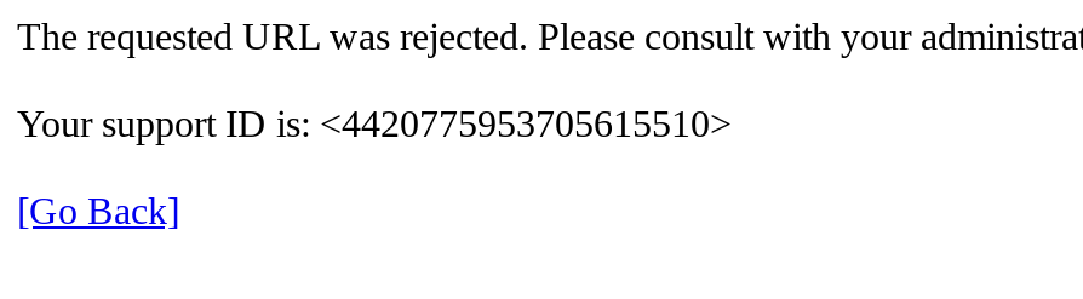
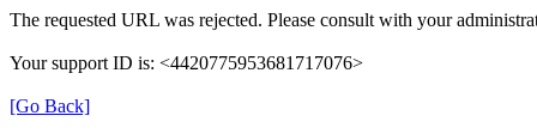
[17,103,732,144] Your support ID is: <4420775953705615510> -> [10,53,363,73] Your support ID is: <4420775953681717076>

